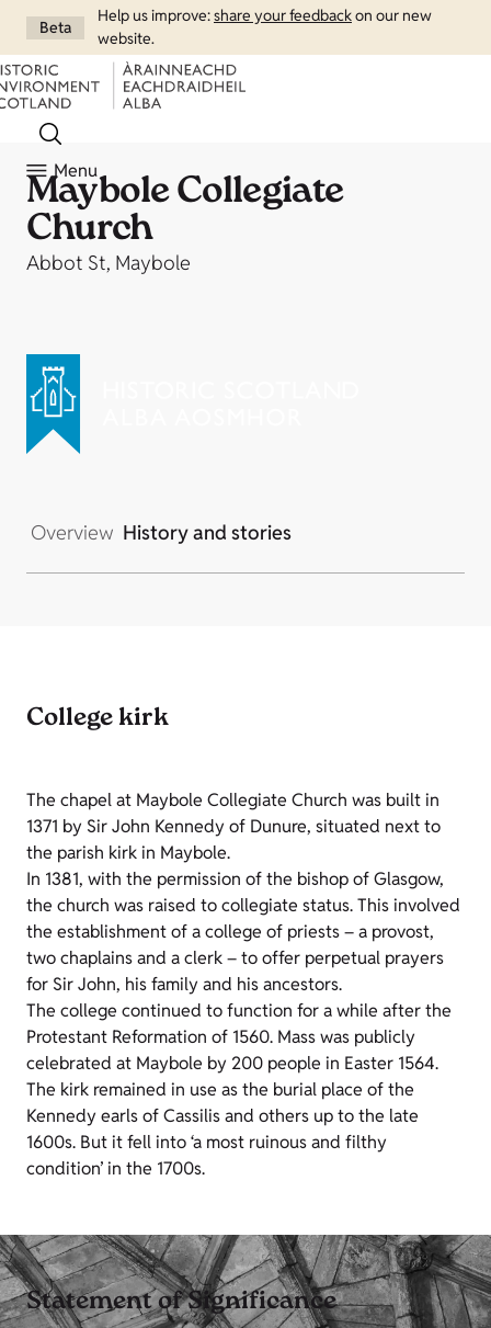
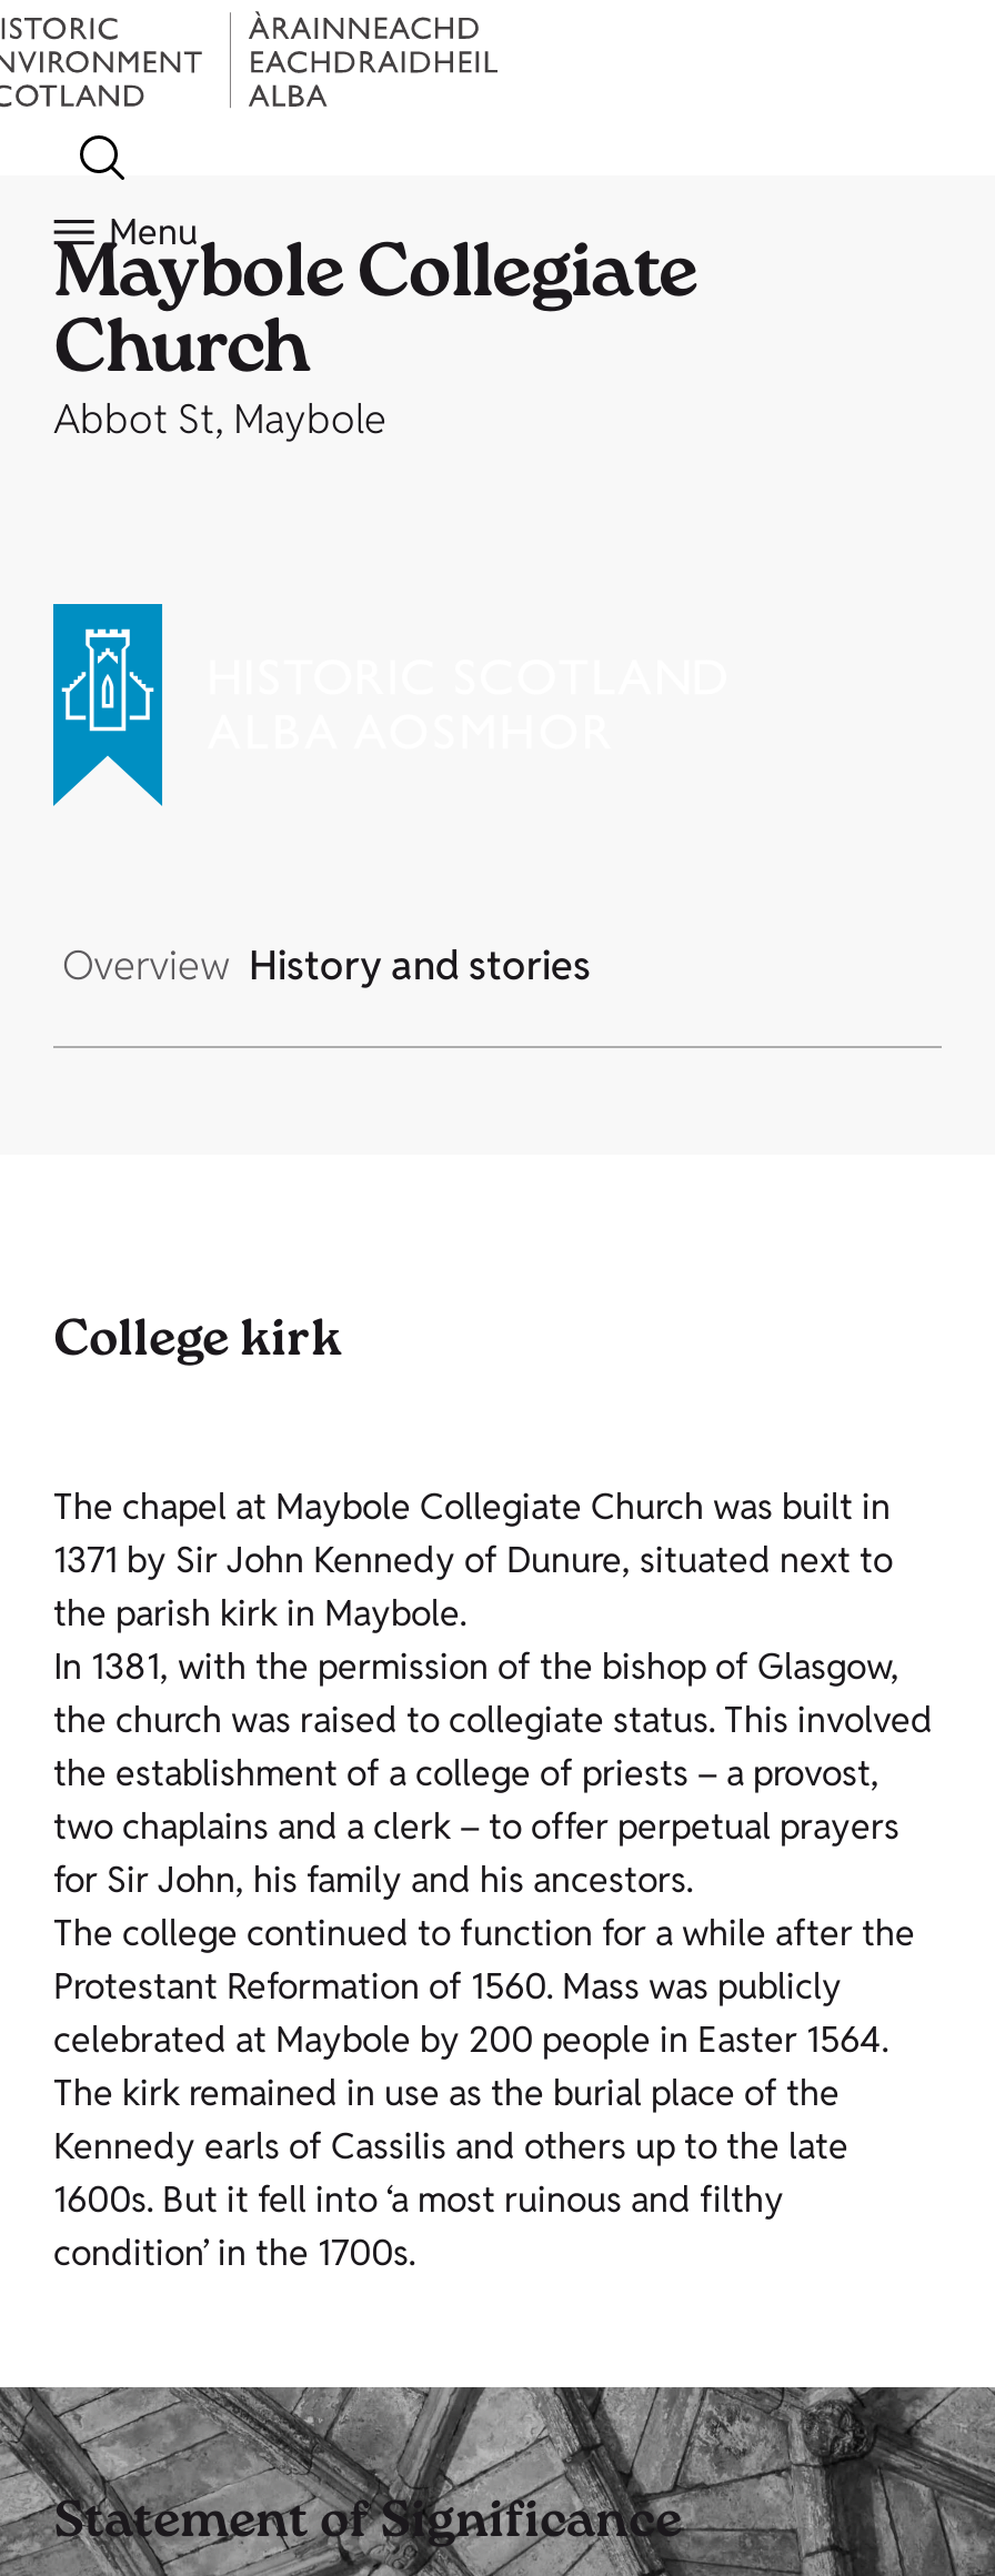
[98,5,432,48] Help us improve: share your feedbackon our new | website. -> none
[39,17,71,37] Beta -> none

